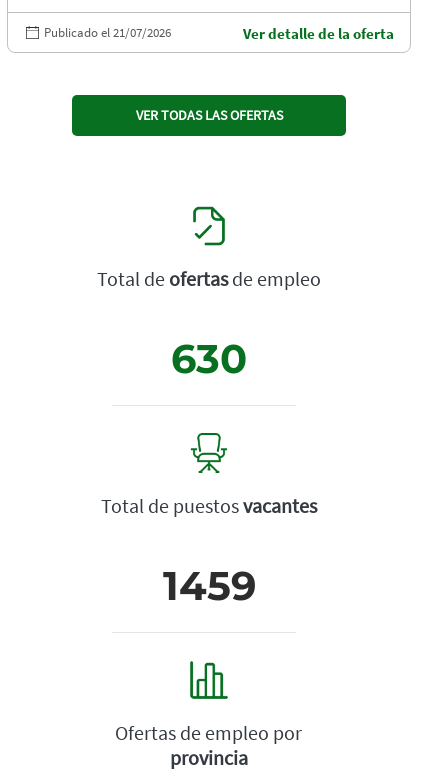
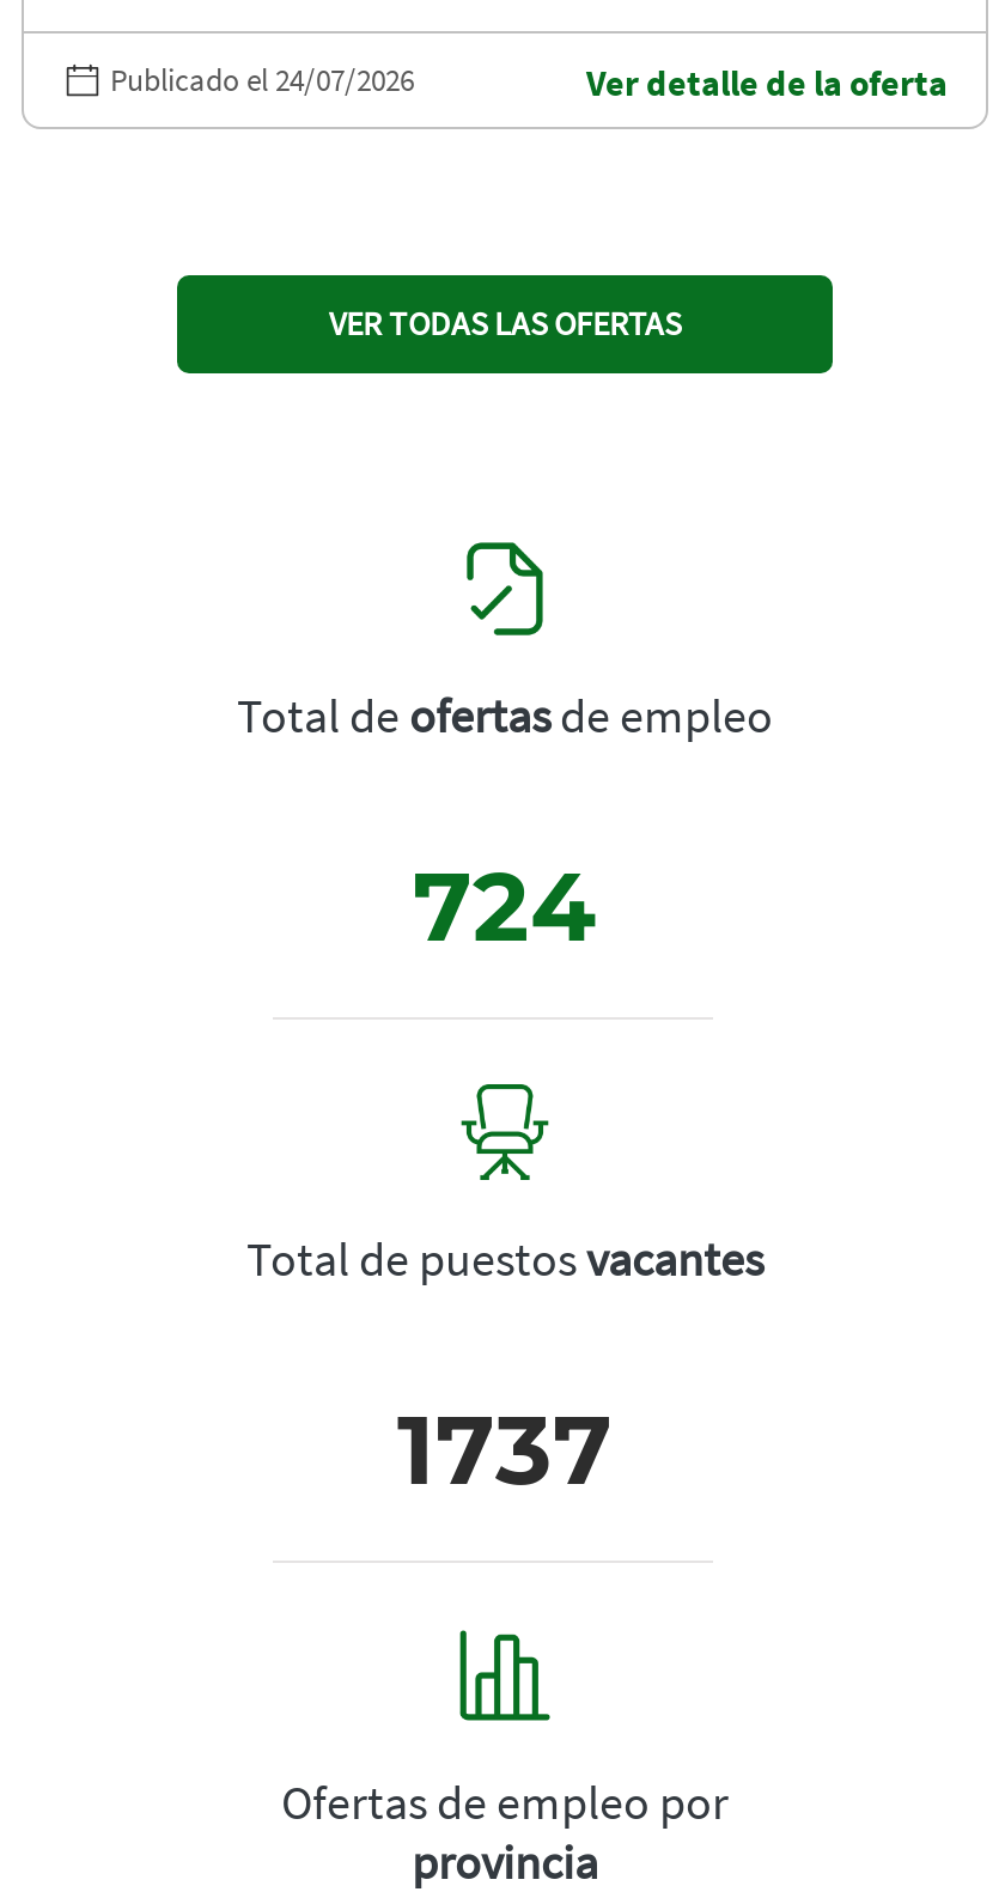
[44,24,171,41] Publicado el 21/07/2026 -> [110,59,414,100] Publicado el 24/07/2026
[171,334,247,383] 630 -> [413,848,597,965] 724
[162,561,255,610] 1459 -> [397,1391,613,1508] 1737

